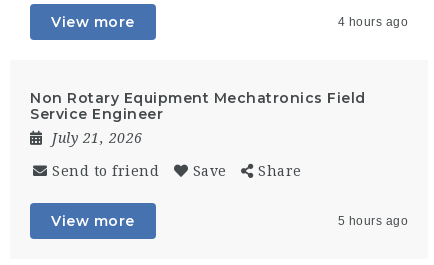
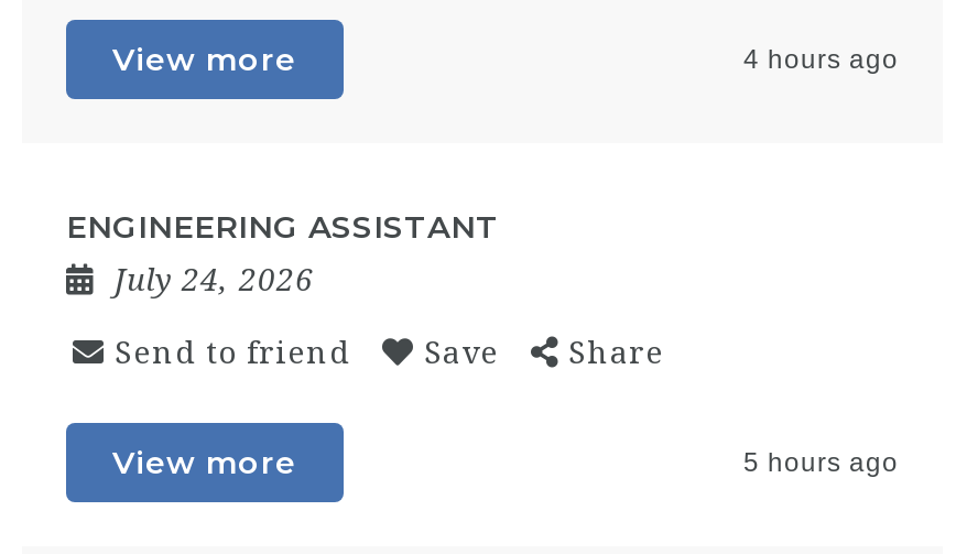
[30,89,365,146] Non Rotary Equipment Mechatronics Field | Service Engineer | July 21, 2026 -> [66,207,499,297] ENGINEERING ASSISTANT | July 24, 2026

